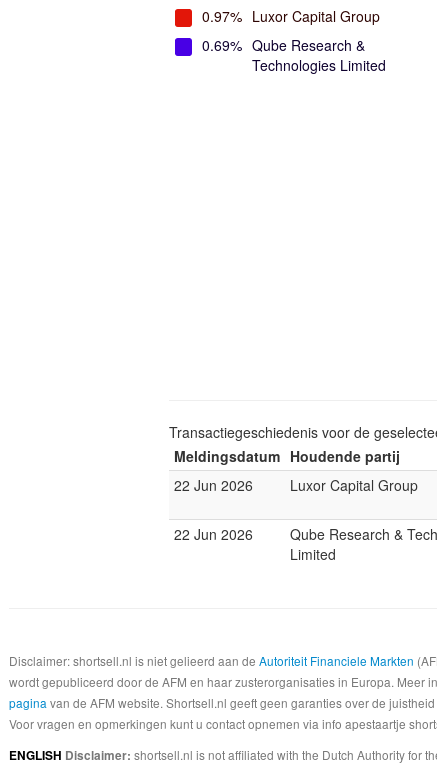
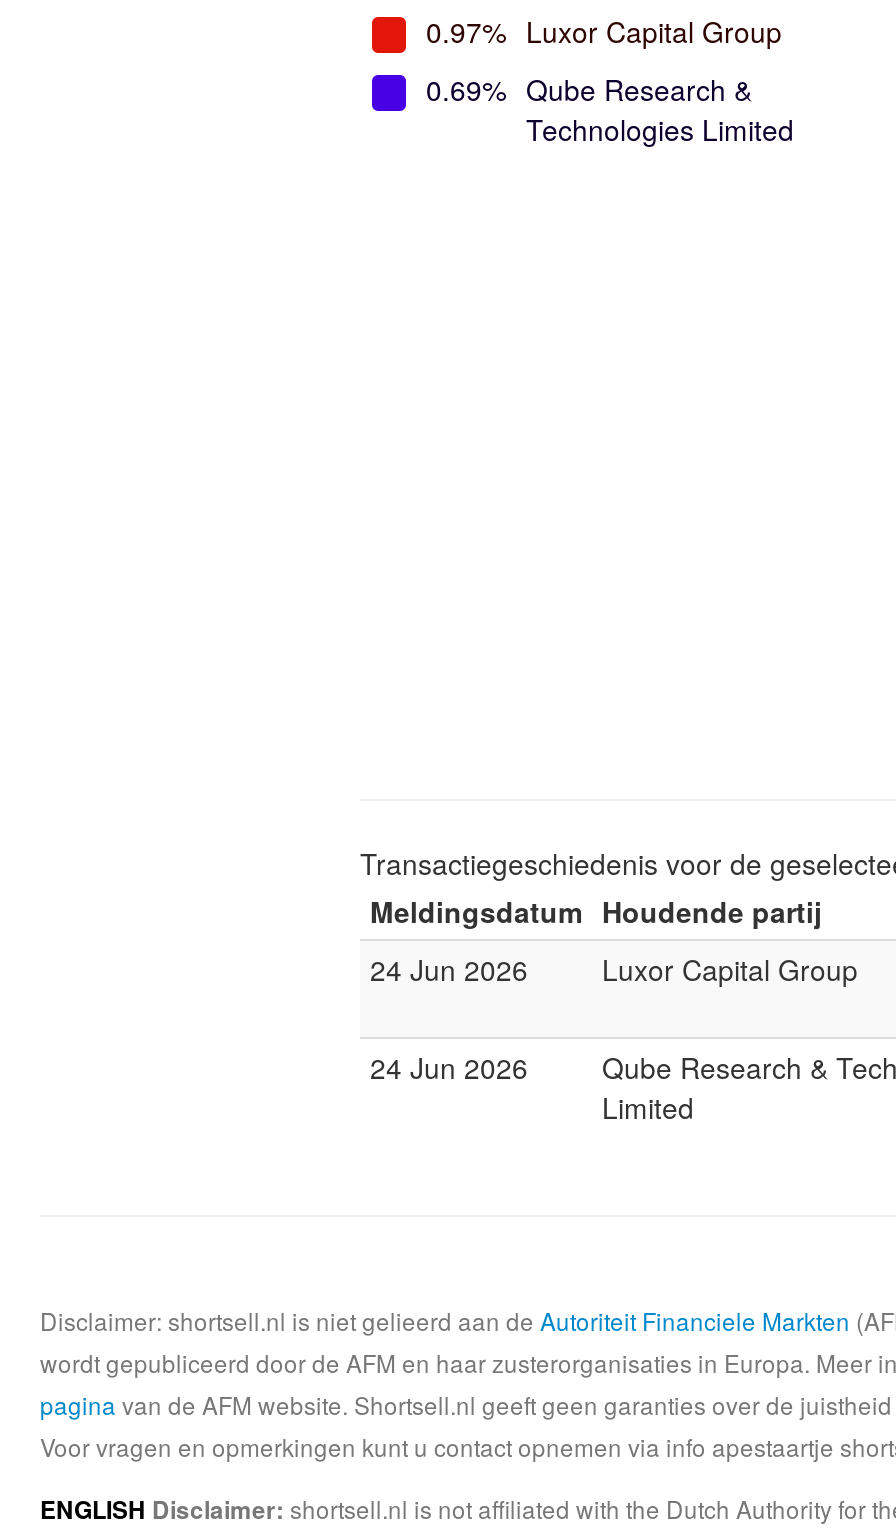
[174,475,418,495] 22 Jun 2026 Luxor Capital Group -> [370,949,858,989] 24 Jun 2026 Luxor Capital Group
[174,524,253,544] 22 Jun 2026 -> [370,1047,528,1087] 24 Jun 2026

